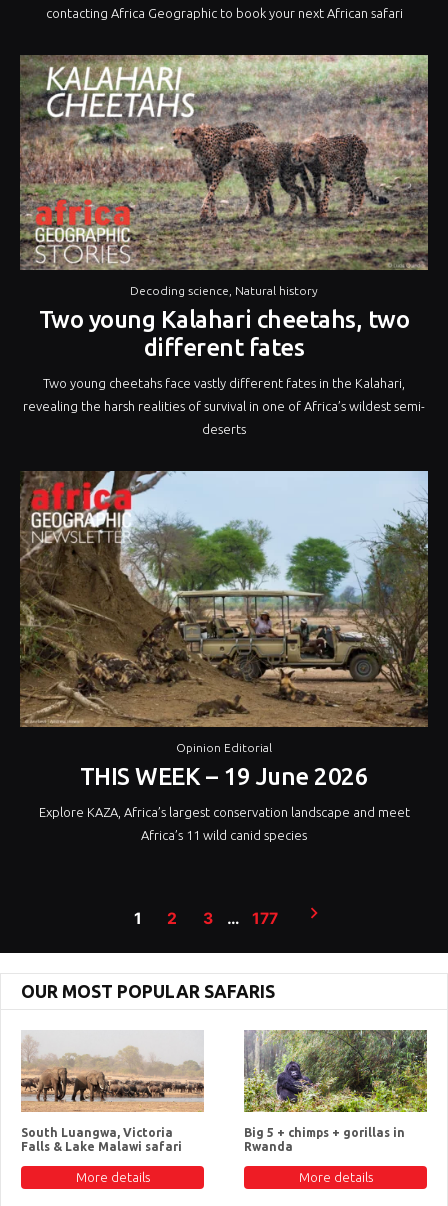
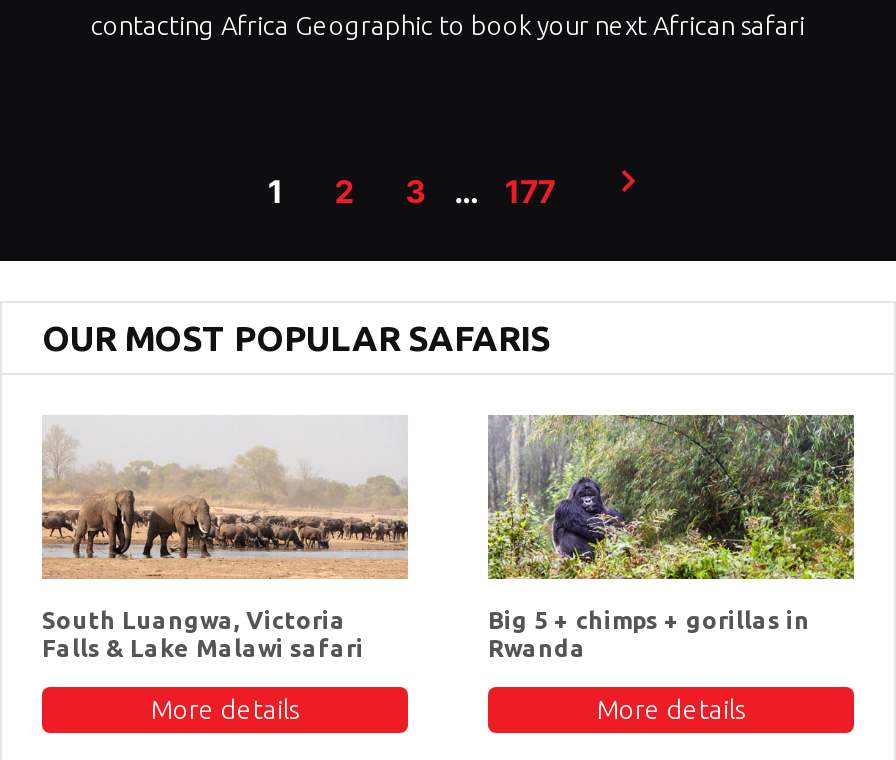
[19,54,429,436] [image] | Decoding science, Natural history | Two young Kalahari cheetahs, two | different fates | Two young cheetahs face vastly different fates in the Kalahari, | revealing the harsh realities of survival in one of Africa’s wildest semi- | deserts -> none
[19,470,429,842] [image] | Opinion Editorial | THIS WEEK – 19 June 2026 | Explore KAZA, Africa’s largest conservation landscape and meet | Africa’s 11 wild canid species -> none

